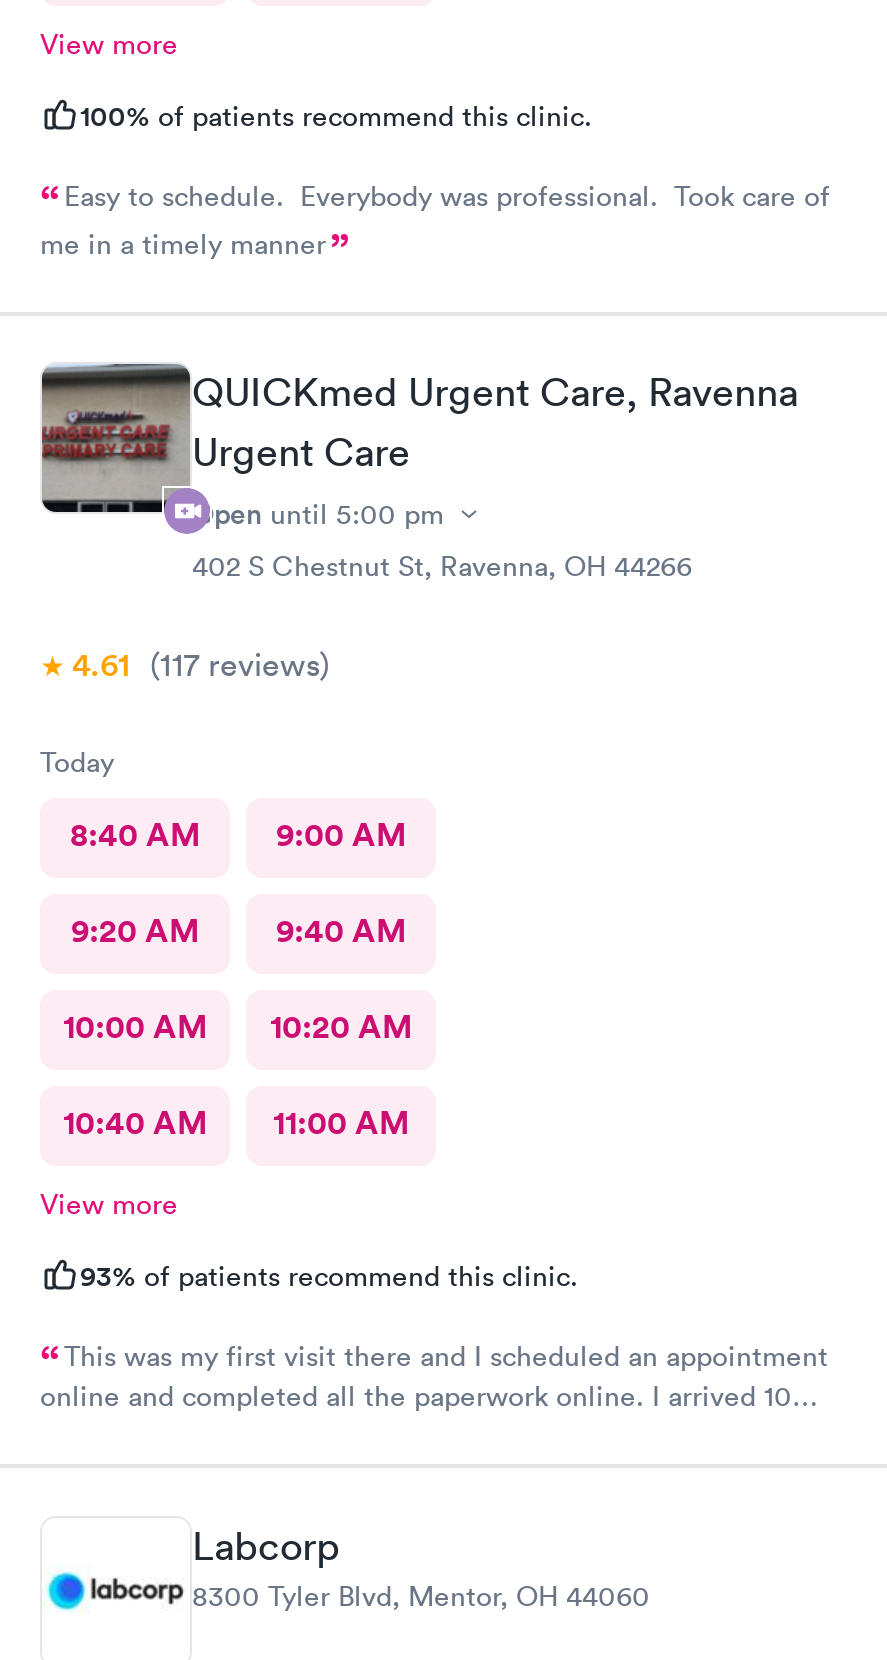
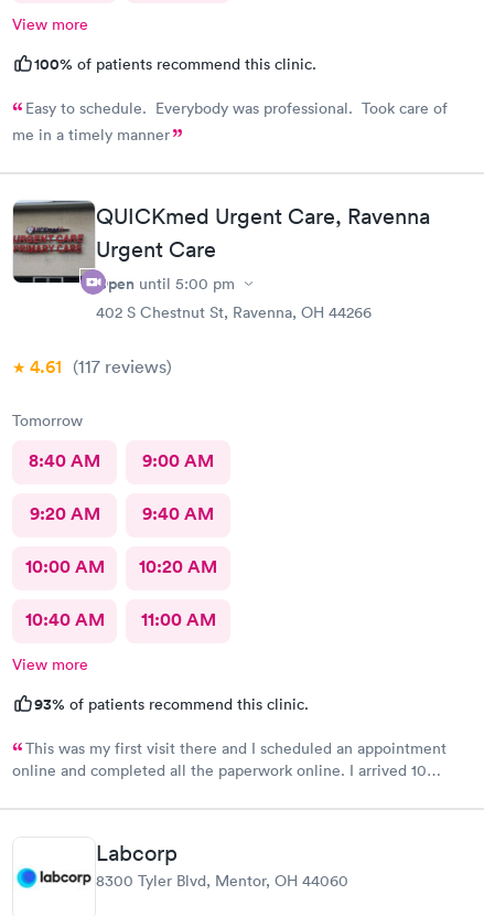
[40,744,114,780] Today -> [12,411,83,430] Tomorrow

